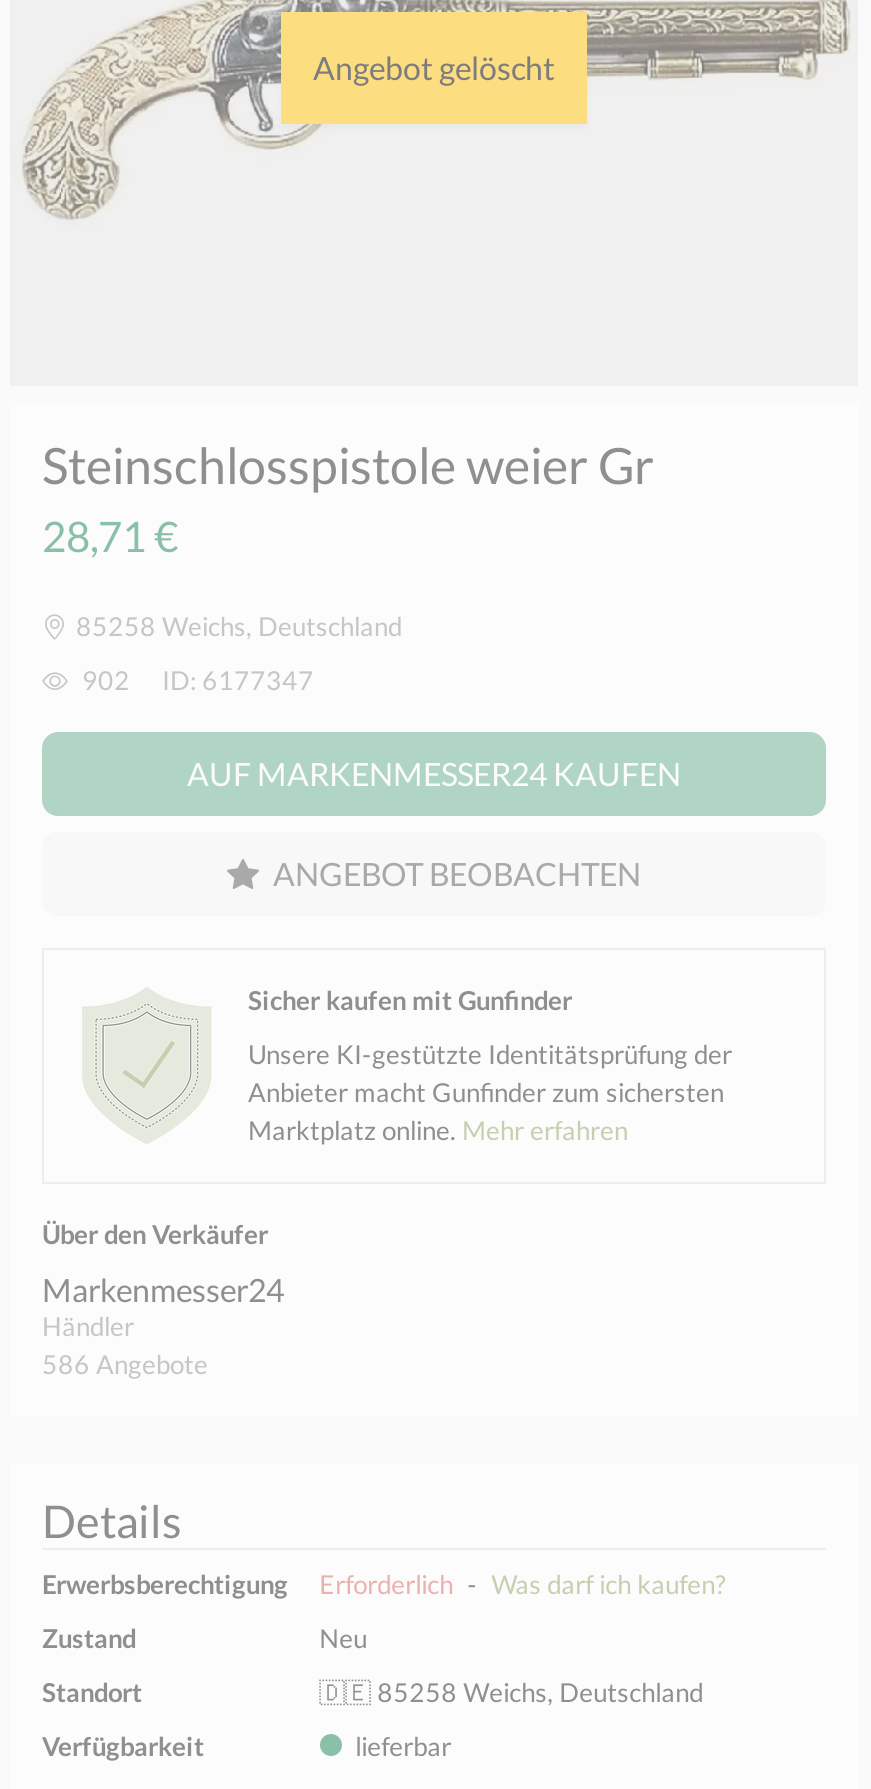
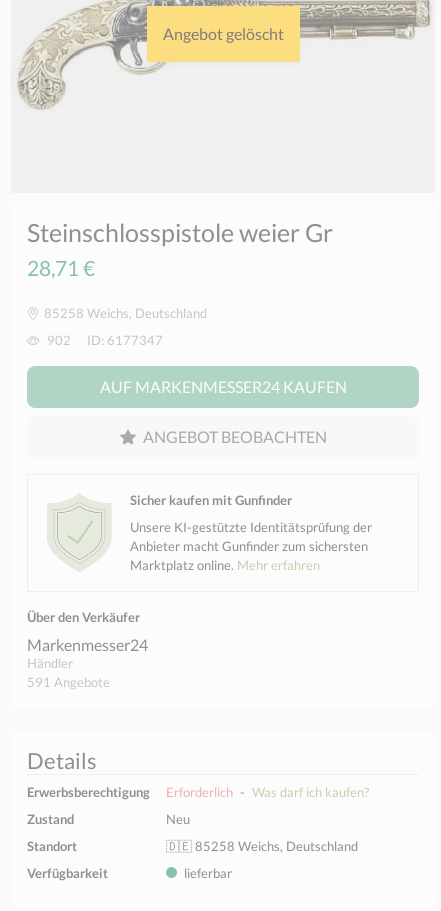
[42,1348,208,1380] 586 Angebote -> [27,674,110,690] 591 Angebote

